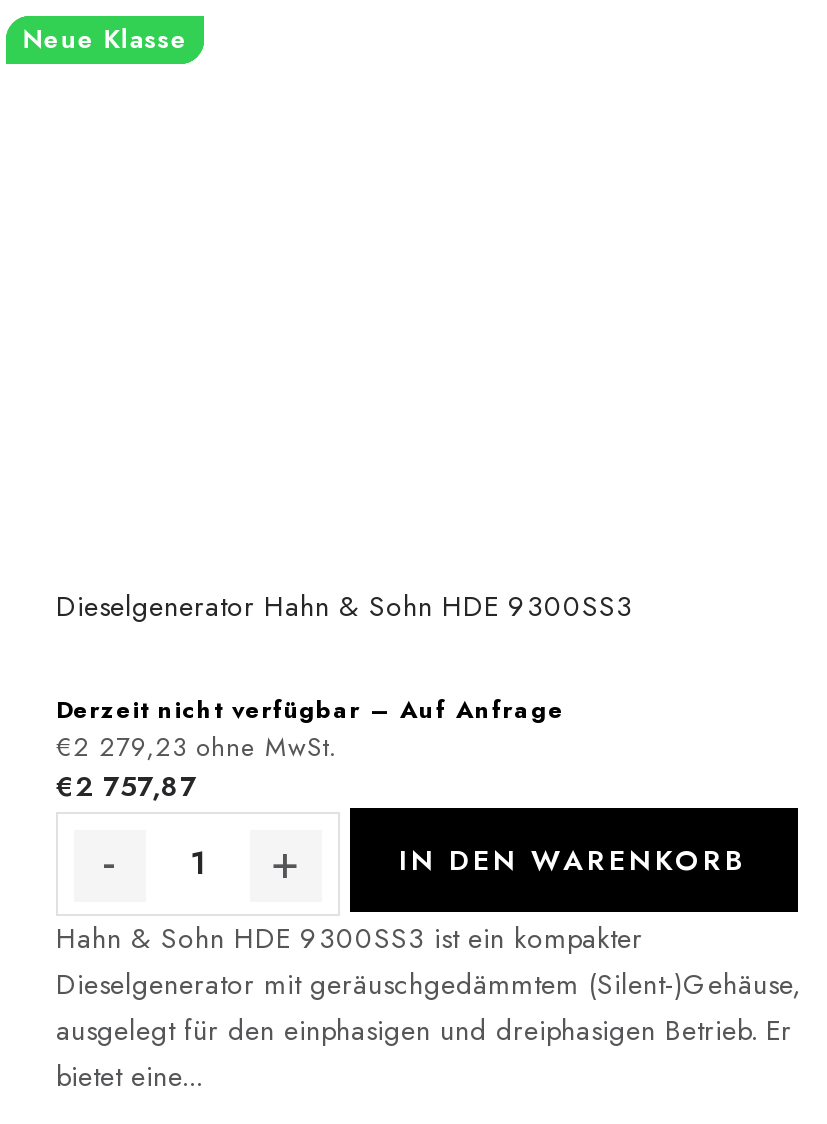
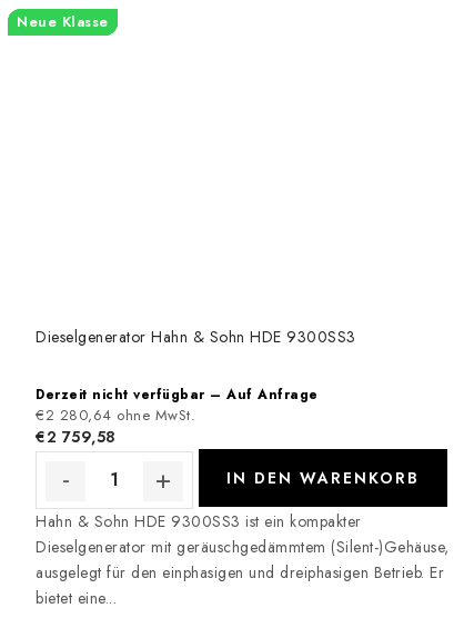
[56,728,338,766] €2 279,23 ohne MwSt. -> [36,405,195,426] €2 280,64 ohne MwSt.
[56,766,197,806] €2 757,87 -> [36,426,116,448] €2 759,58

